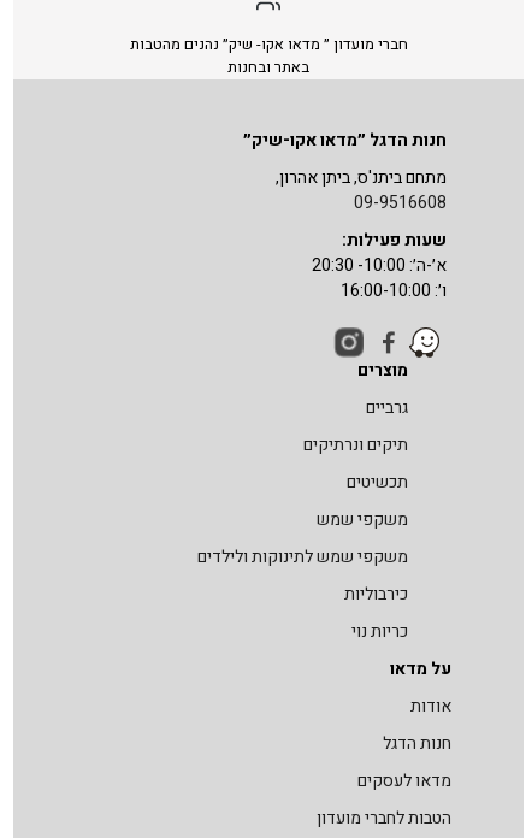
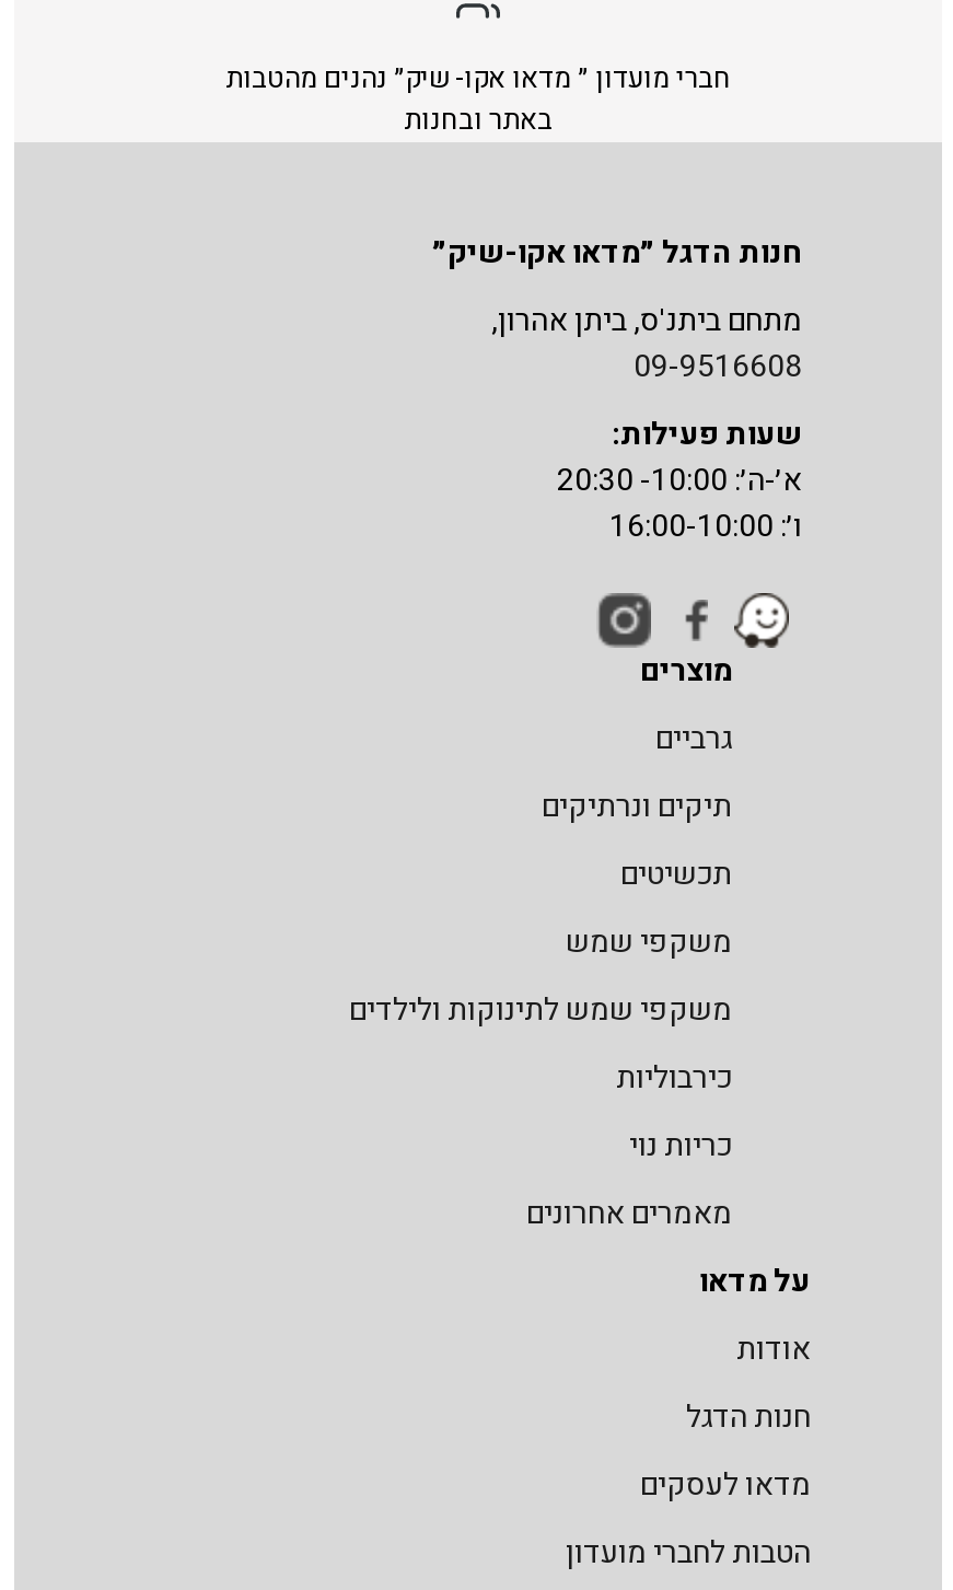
none -> [526,1192,732,1238] מאמרים אחרונים

